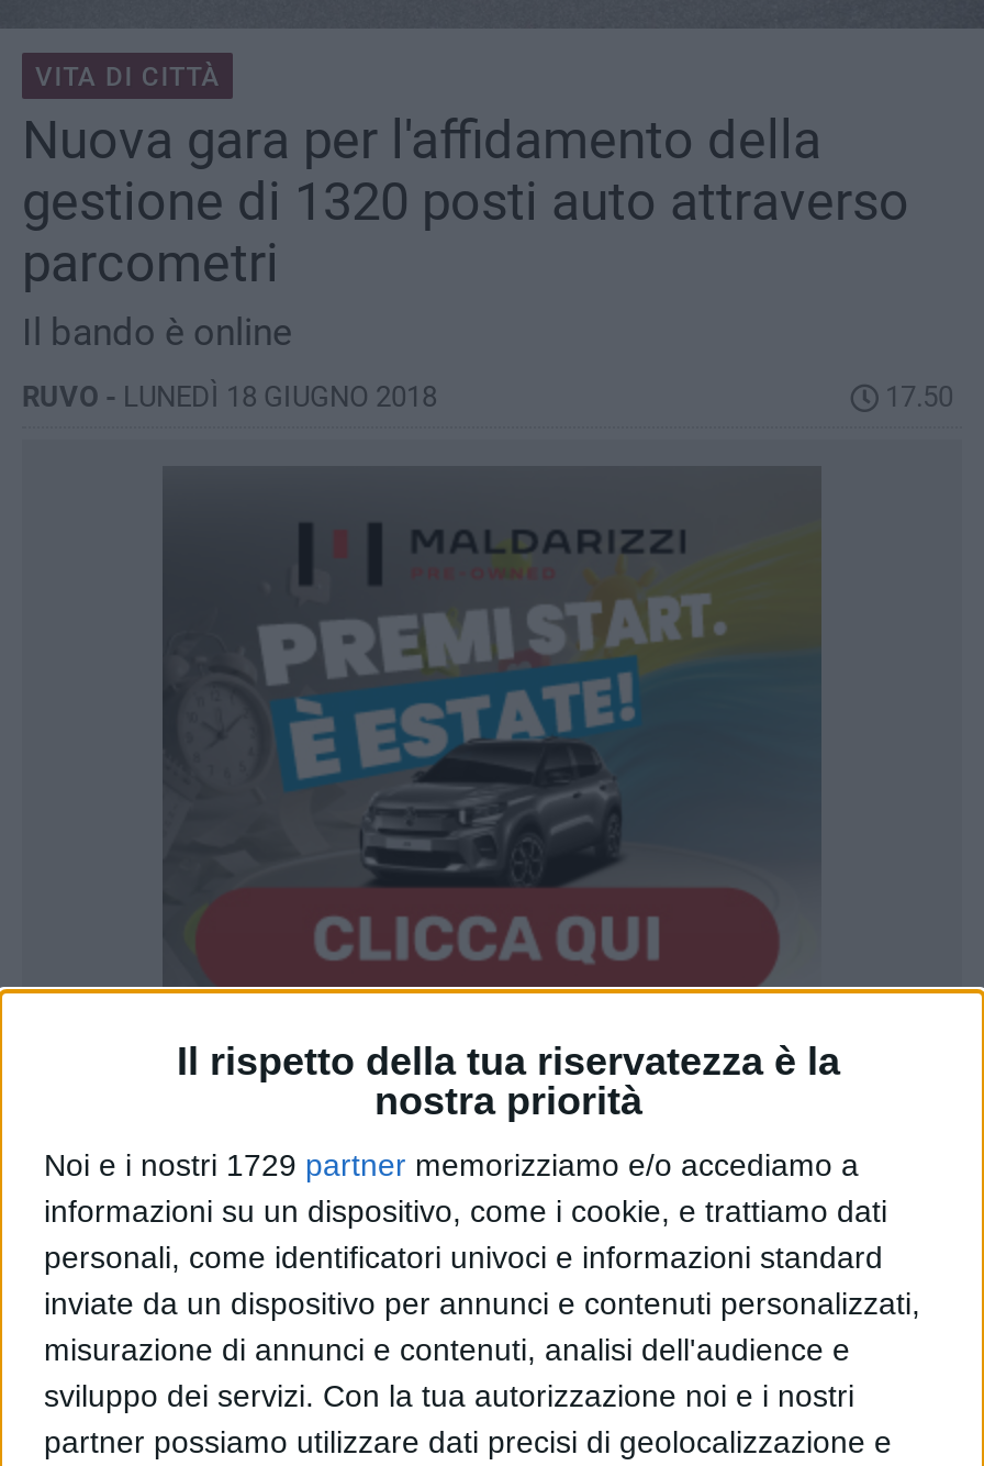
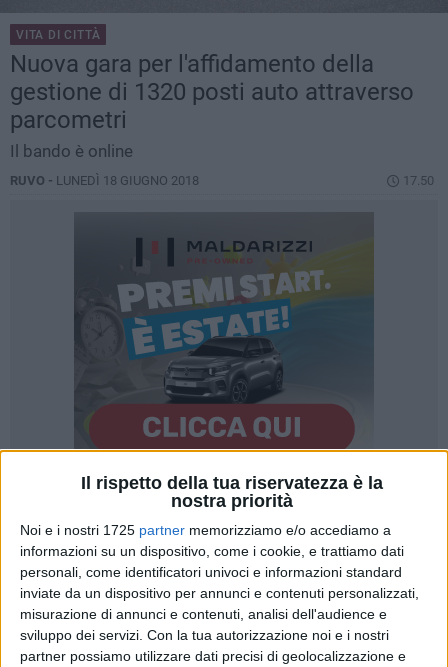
[44,1147,859,1182] Noi e i nostri 1729 partner memorizziamo e/o accediamo a -> [20,522,391,538] Noi e i nostri 1725 partner memorizziamo e/o accediamo a

